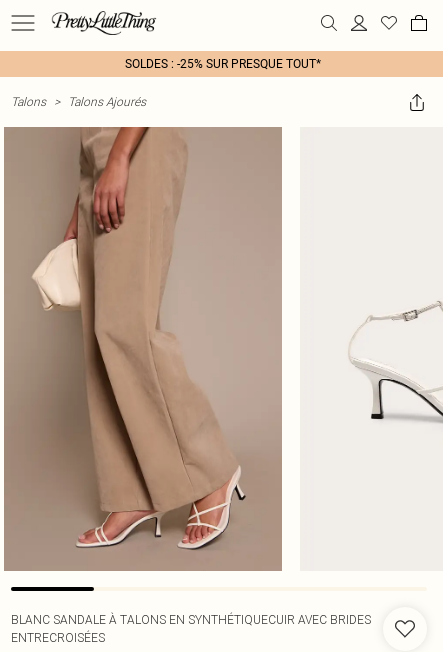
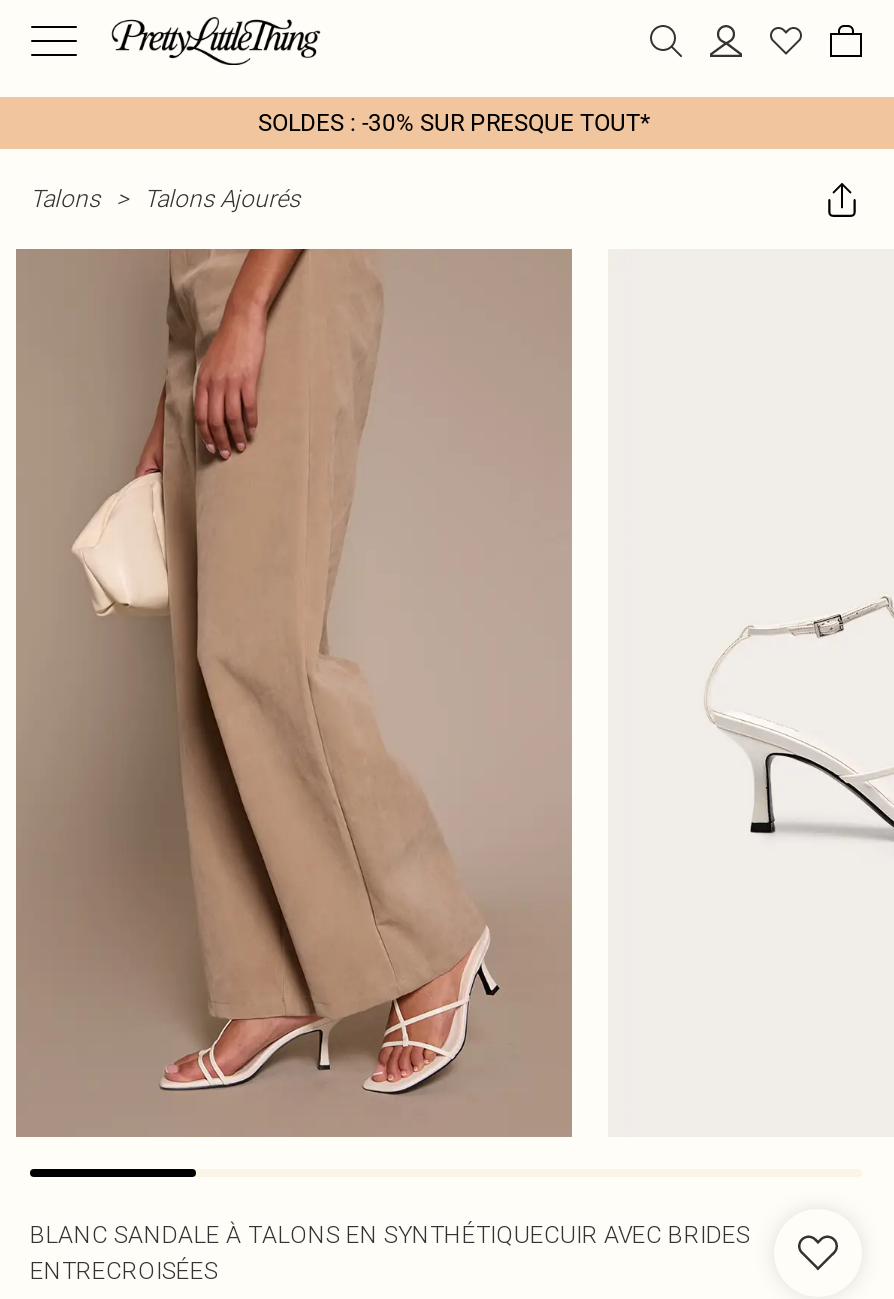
[125,57,321,71] SOLDES : -25% SUR PRESQUE TOUT* -> [258,109,650,137] SOLDES : -30% SUR PRESQUE TOUT*

